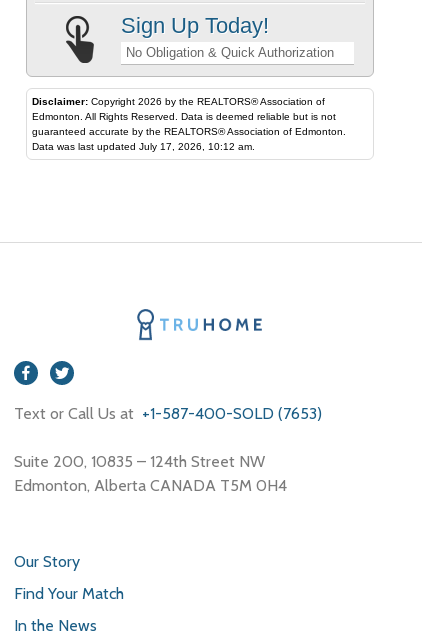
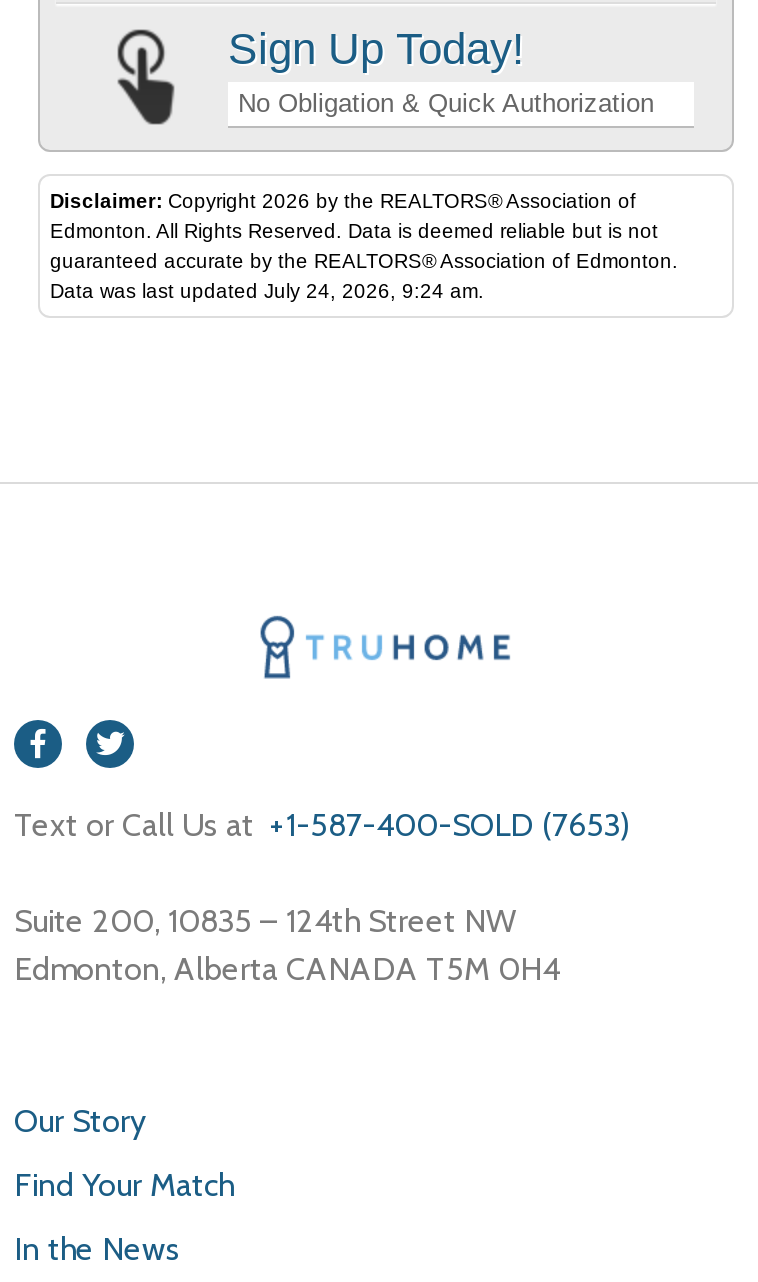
[32,141,255,152] Data was last updated July 17, 2026, 10:12 am. -> [50,280,484,302] Data was last updated July 24, 2026, 9:24 am.

